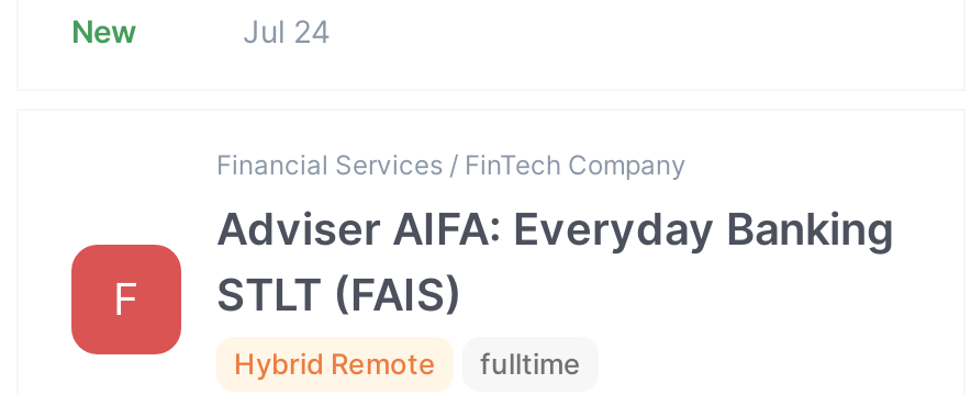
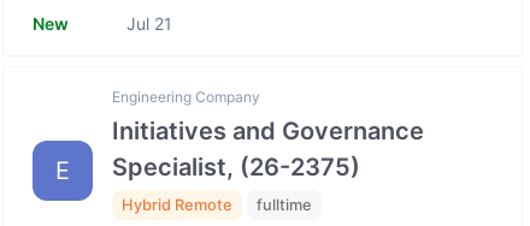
[243,13,331,50] Jul 24 -> [126,13,172,34] Jul 21
[216,149,895,320] Financial Services / FinTech Company | Adviser AIFA: Everyday Banking | STLT (FAIS) -> [112,88,424,182] Engineering Company | Initiatives and Governance | Specialist, (26-2375)
[113,272,139,325] F -> [55,156,70,185] E

